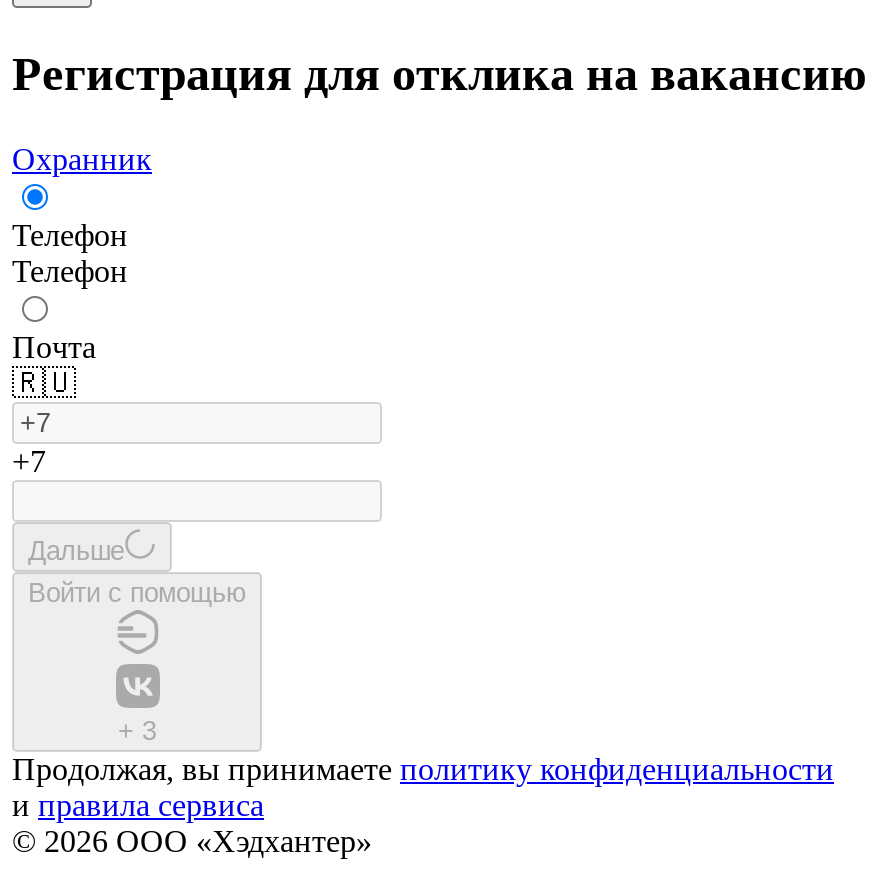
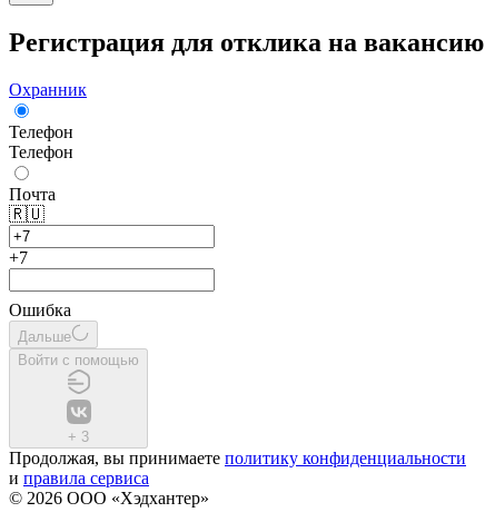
none -> [9,300,71,319] Ошибка

